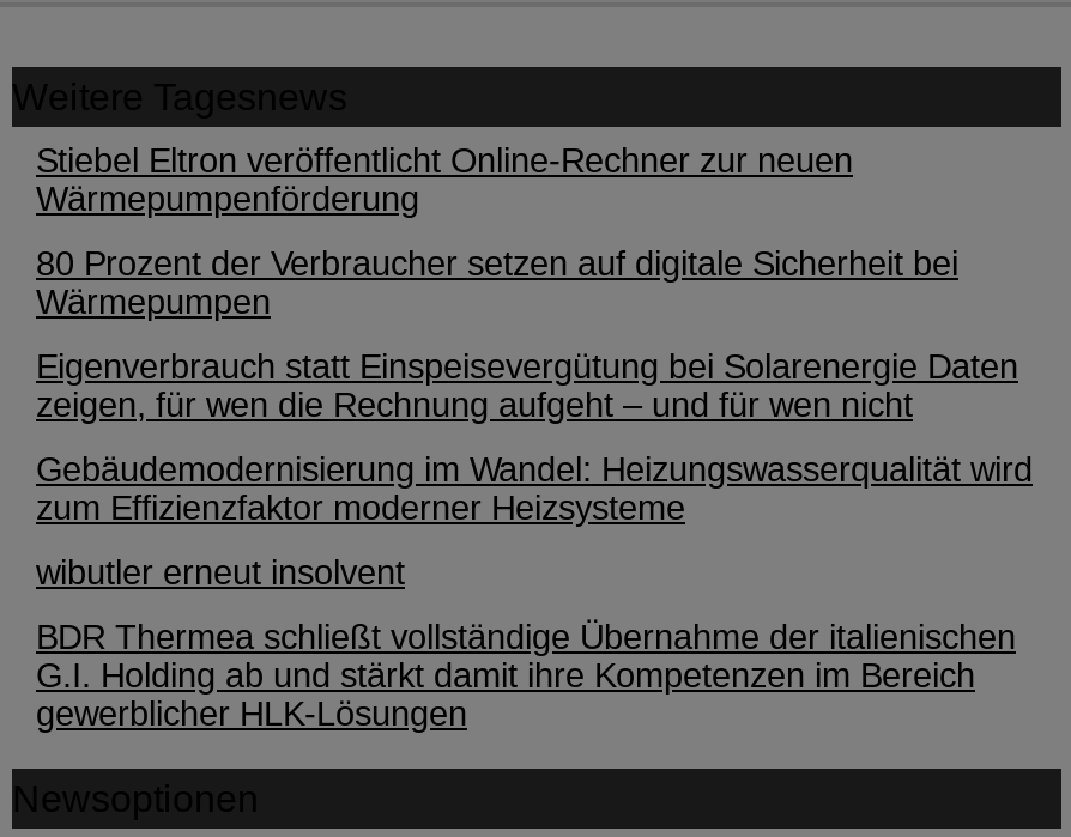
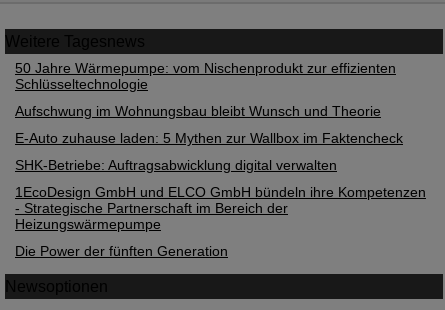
[36,142,853,218] Stiebel Eltron veröffentlicht Online-Rechner zur neuen | Wärmepumpenförderung -> [15,60,396,92] 50 Jahre Wärmepumpe: vom Nischenprodukt zur effizienten | Schlüsseltechnologie
[36,245,958,321] 80 Prozent der Verbraucher setzen auf digitale Sicherheit bei | Wärmepumpen -> [15,103,381,119] Aufschwung im Wohnungsbau bleibt Wunsch und Theorie
[36,348,1018,424] Eigenverbrauch statt Einspeisevergütung bei Solarenergie Daten | zeigen, für wen die Rechnung aufgeht – und für wen nicht -> [15,130,403,146] E-Auto zuhause laden: 5 Mythen zur Wallbox im Faktencheck
[36,451,1033,527] Gebäudemodernisierung im Wandel: Heizungswasserqualität wird | zum Effizienzfaktor moderner Heizsysteme -> [15,157,337,173] SHK-Betriebe: Auftragsabwicklung digital verwalten
[36,554,405,592] wibutler erneut insolvent -> [15,184,426,232] 1EcoDesign GmbH und ELCO GmbH bündeln ihre Kompetenzen | - Strategische Partnerschaft im Bereich der | Heizungswärmepumpe
[36,618,1016,733] BDR Thermea schließt vollständige Übernahme der italienischen | G.I. Holding ab und stärkt damit ihre Kompetenzen im Bereich | gewerblicher HLK-Lösungen -> [15,243,228,259] Die Power der fünften Generation

